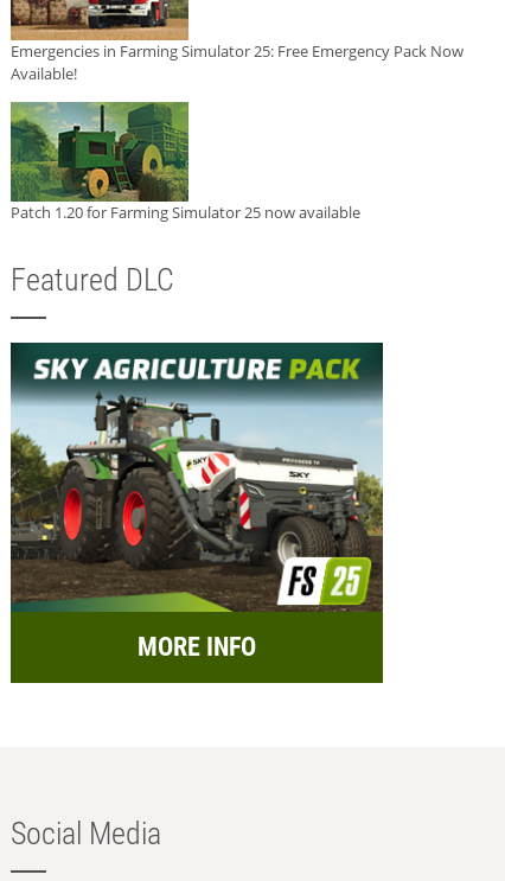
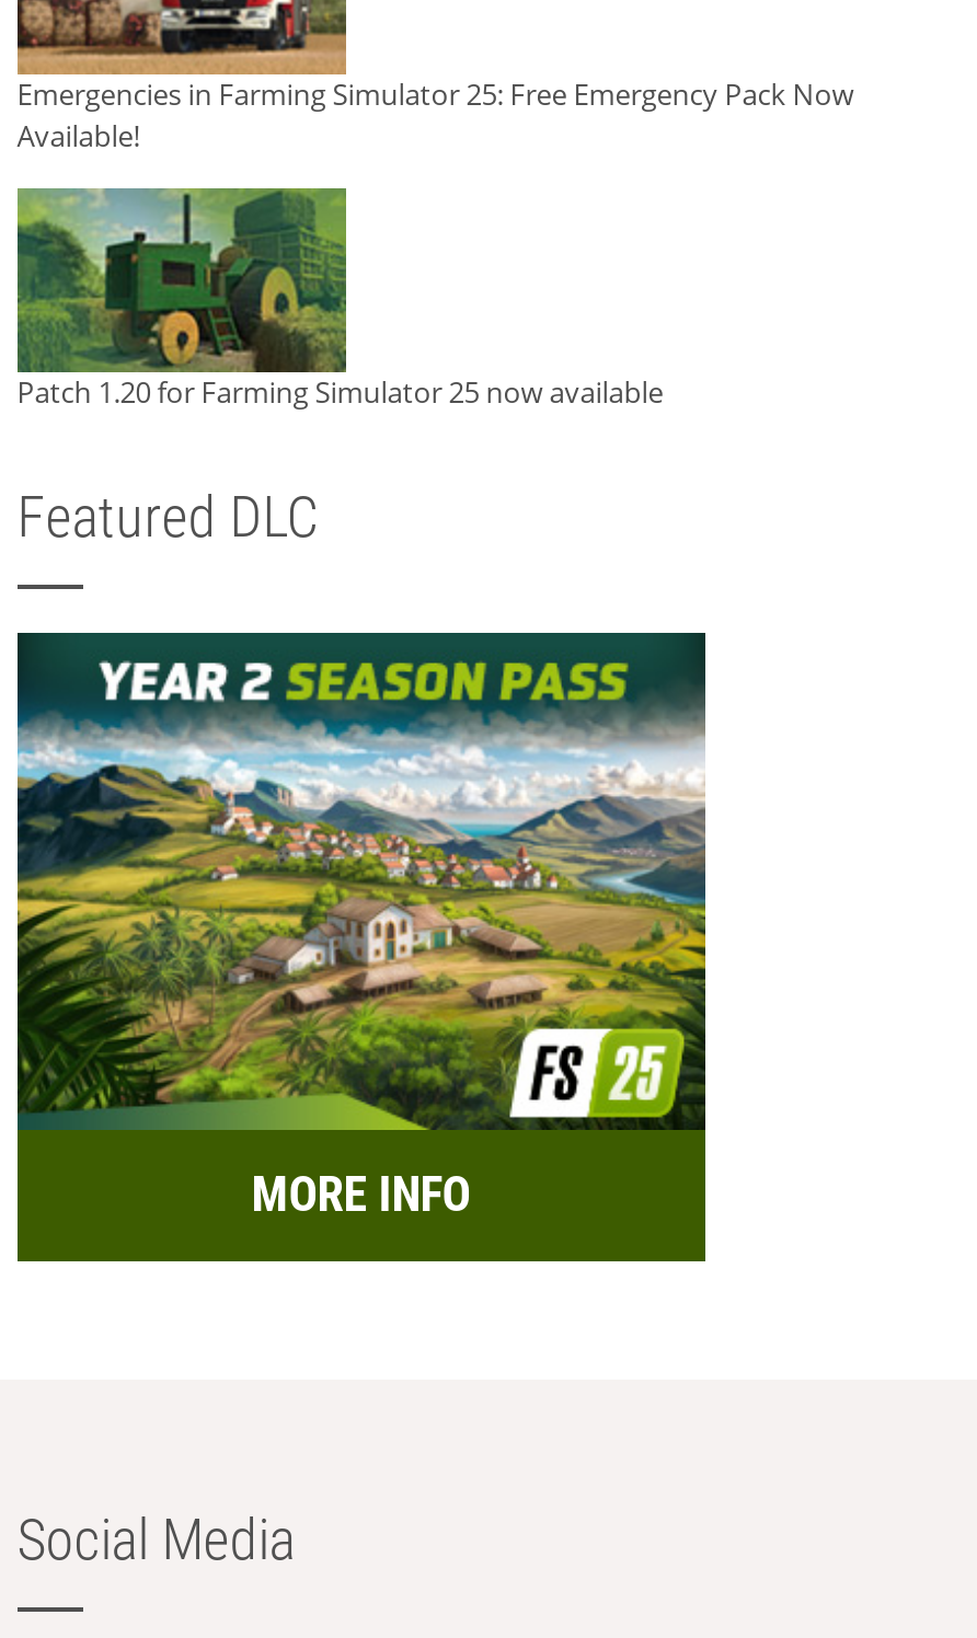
[9,357,383,612] [image] -> [15,661,708,1130] [image]

